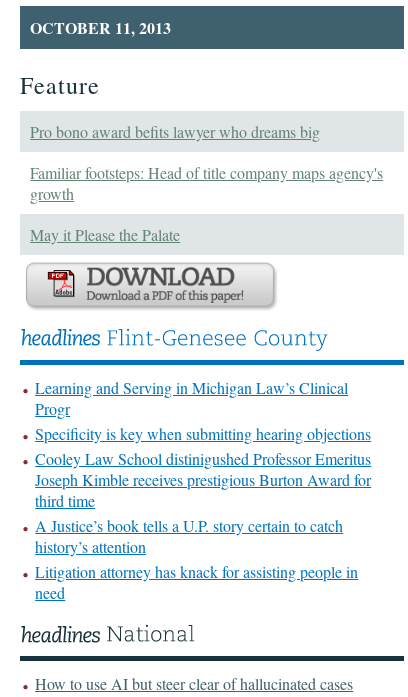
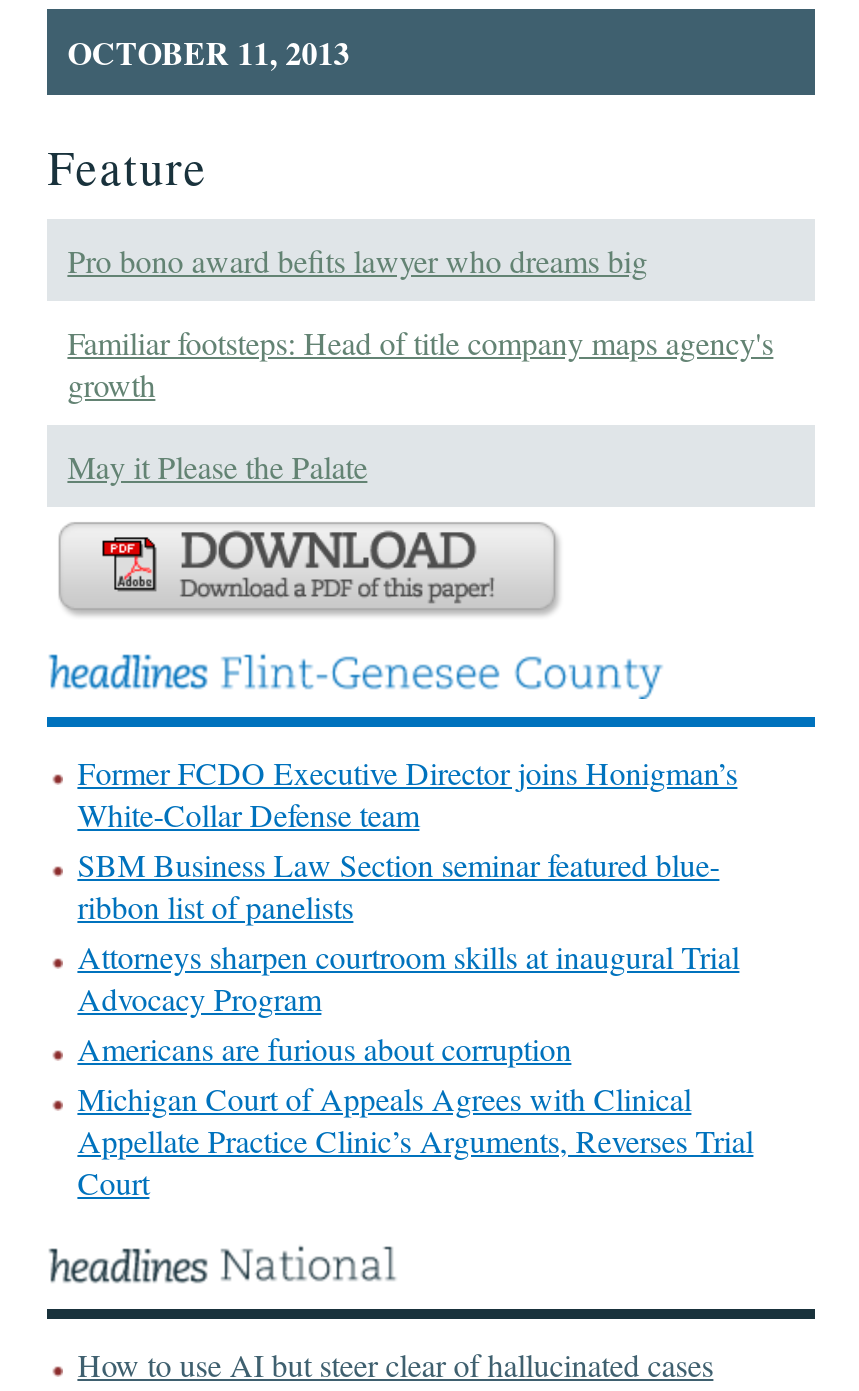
[35,377,371,603] Learning and Serving in Michigan Law’s Clinical | Progr | Specificity is key when submitting hearing objections | Cooley Law School distinigushed Professor Emeritus | Joseph Kimble receives prestigious Burton Award for | third time | A Justice’s book tells a U.P. story certain to catch | history’s attention | Litigation attorney has knack for assisting people in | need -> [77,750,753,1202] Former FCDO Executive Director joins Honigman’s | White-Collar Defense team | SBM Business Law Section seminar featured blue- | ribbon list of panelists | Attorneys sharpen courtroom skills at inaugural Trial | Advocacy Program | Americans are furious about corruption | Michigan Court of Appeals Agrees with Clinical | Appellate Practice Clinic’s Arguments, Reverses Trial | Court

